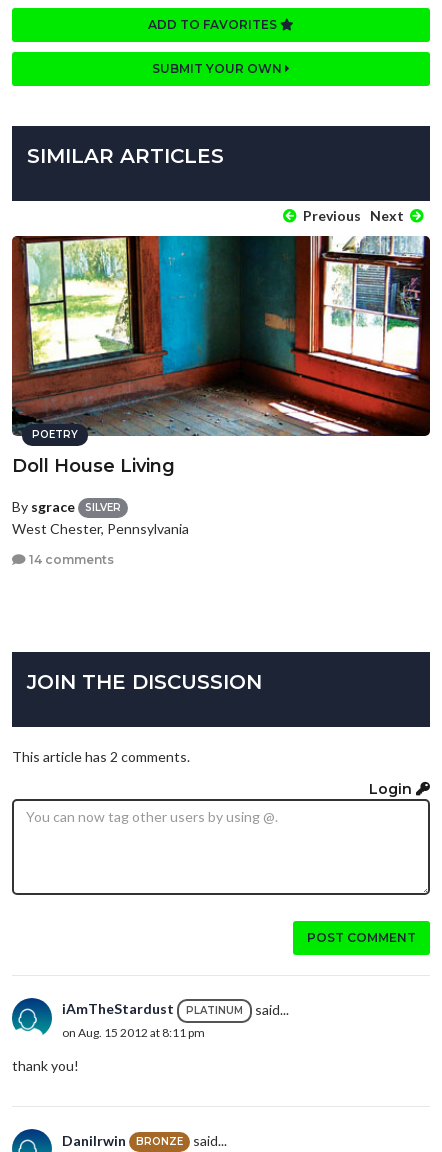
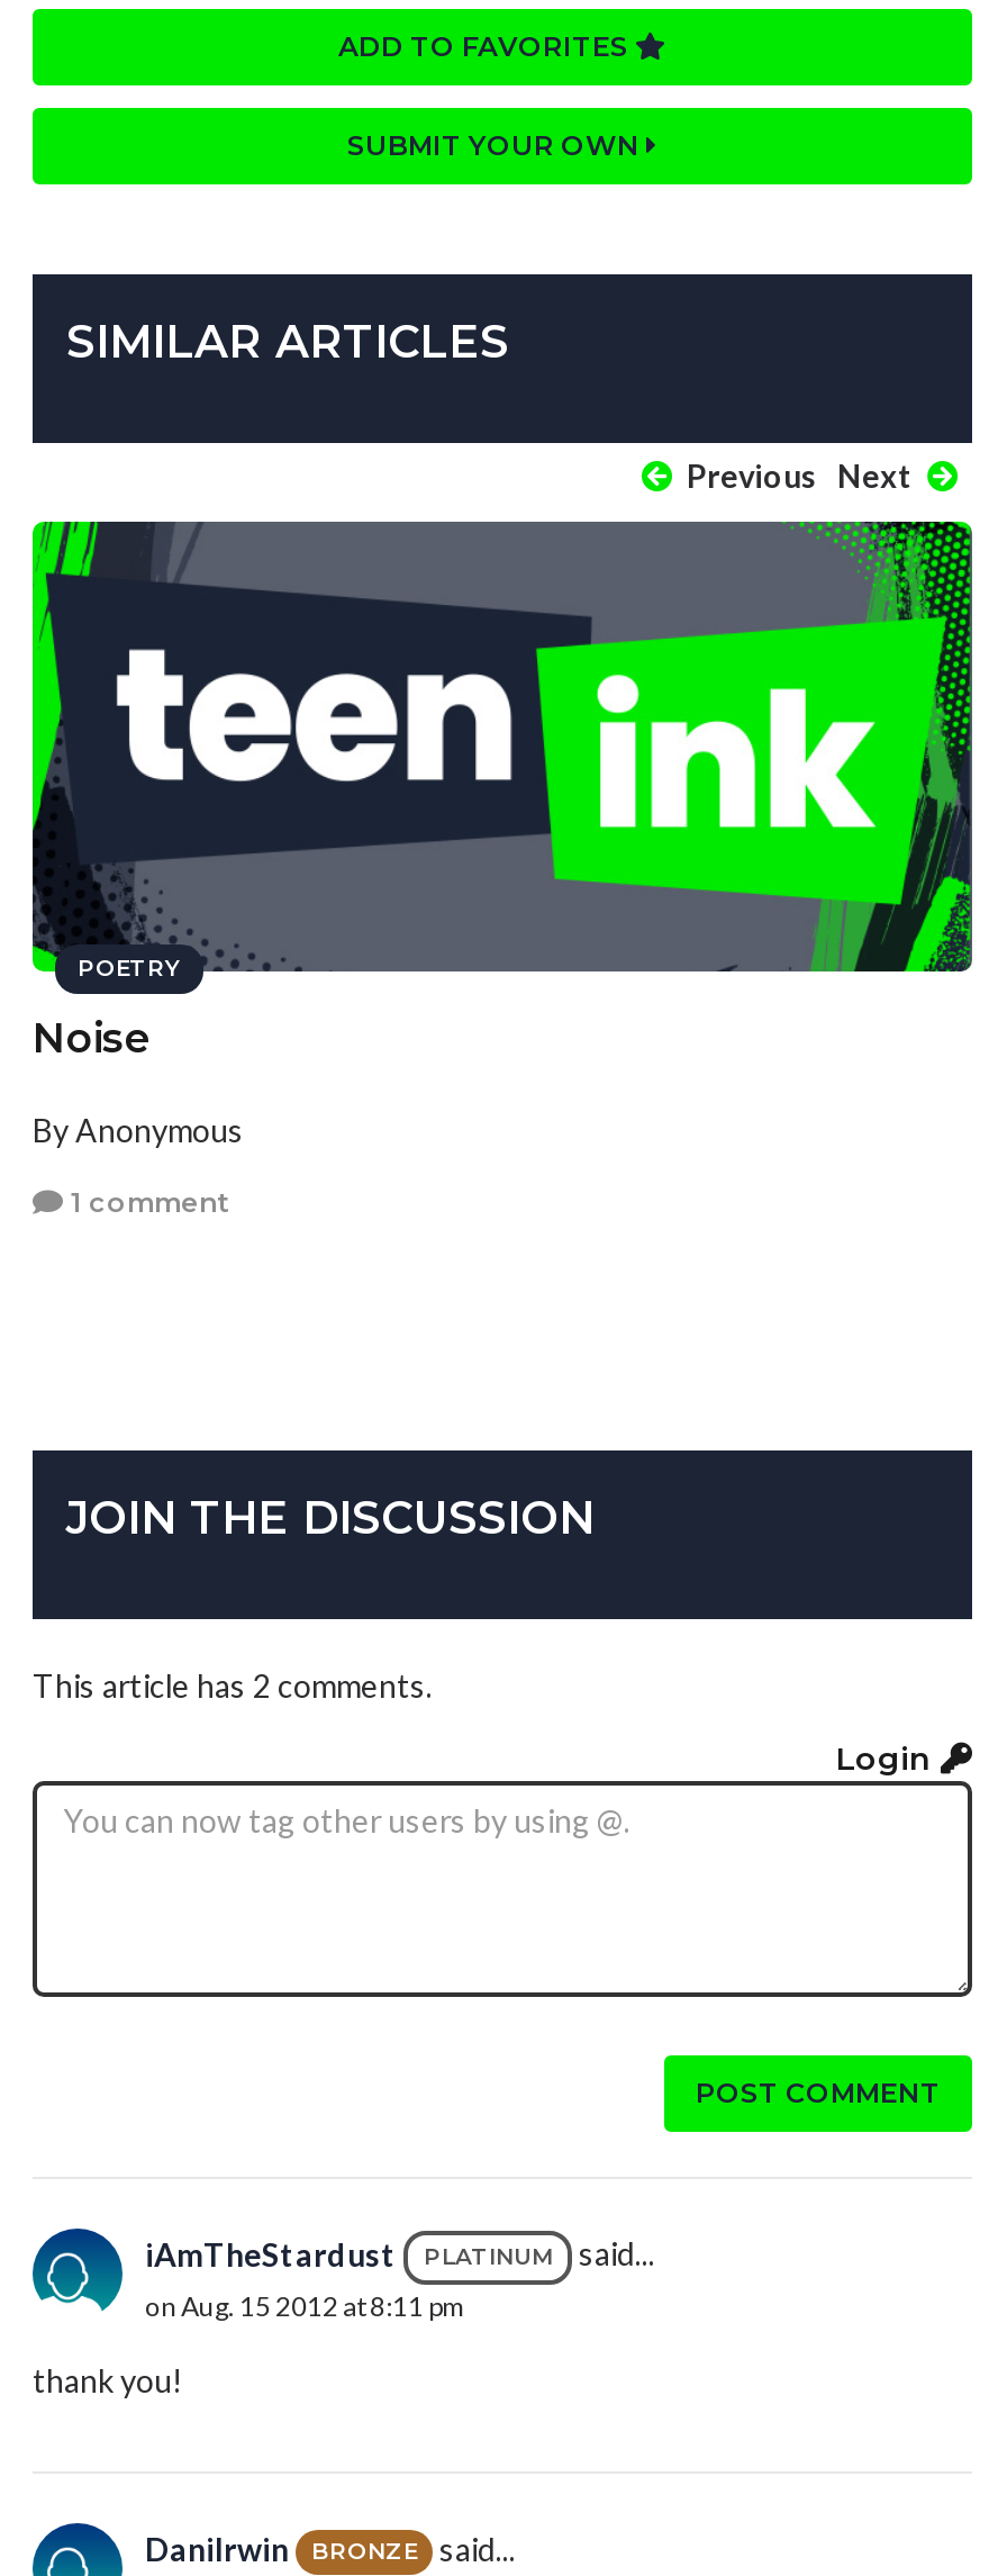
[11,235,431,477] [image] | Doll House Living -> [30,519,974,1064] [image] | Noise
[12,498,189,536] By sgrace | SILVER | West Chester, Pennsylvania -> [33,1111,244,1149] By Anonymous
[26,552,114,567] 14 comments -> [64,1184,228,1218] 1 comment

